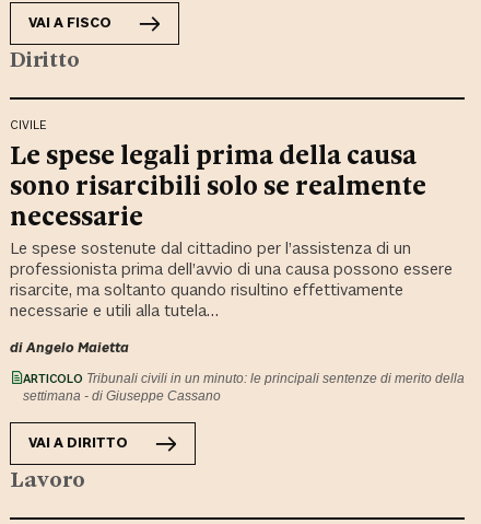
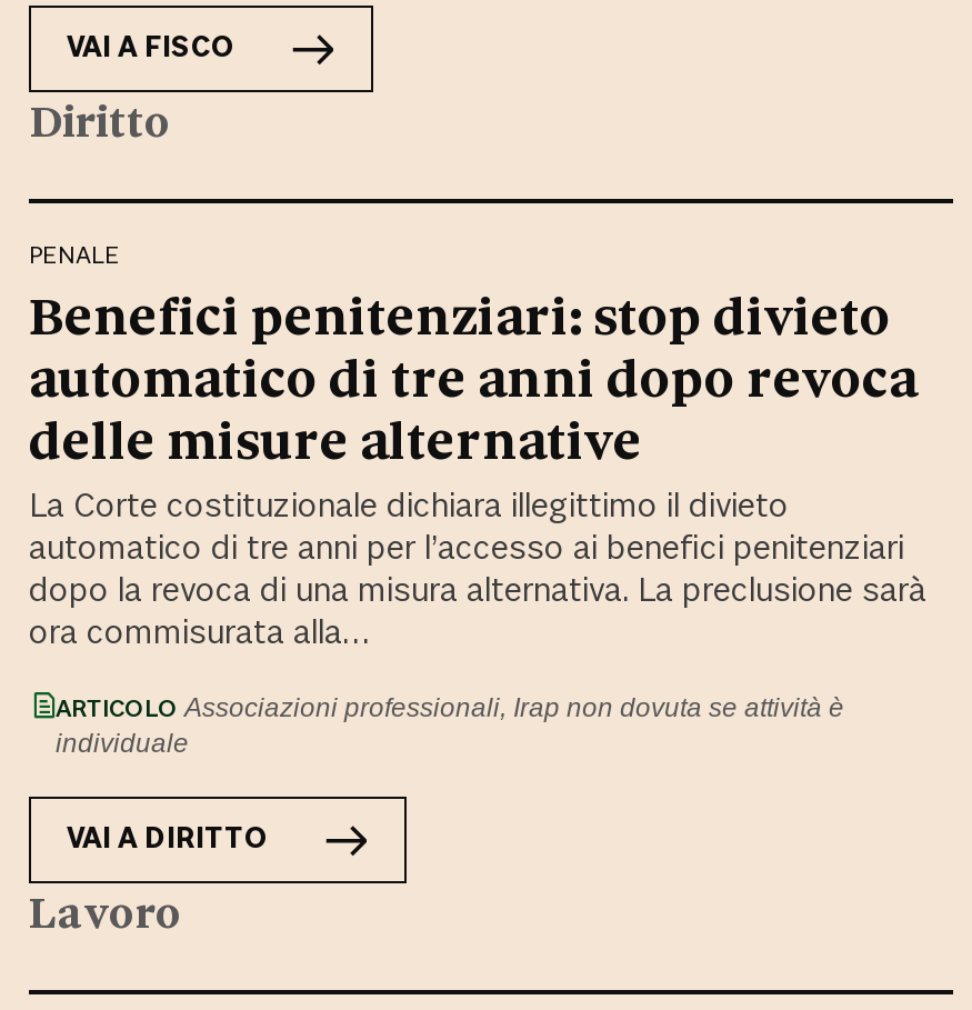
[10,117,465,404] CIVILE | Le spese legali prima della causa | sono risarcibili solo se realmente | necessarie | Le spese sostenute dal cittadino per l’assistenza di un | professionista prima dell’avvio di una causa possono essere | risarcite, ma soltanto quando risultino effettivamente | necessarie e utili alla tutela… | di Angelo Maietta | ARTICOLO Tribunali civili in un minuto: le principali sentenze di merito della | settimana - di Giuseppe Cassano -> [29,238,926,759] PENALE | Benefici penitenziari: stop divieto | automatico di tre anni dopo revoca | delle misure alternative | La Corte costituzionale dichiara illegittimo il divieto | automatico di tre anni per l’accesso ai benefici penitenziari | dopo la revoca di una misura alternativa. La preclusione sarà | ora commisurata alla… | ARTICOLO Associazioni professionali, Irap non dovuta se attività è | individuale

